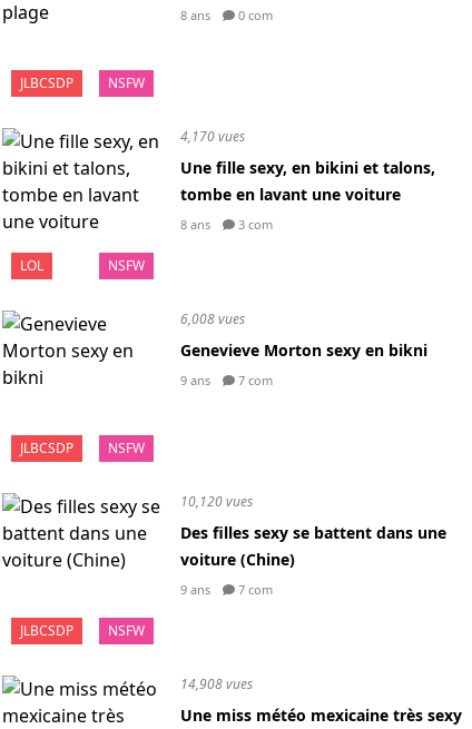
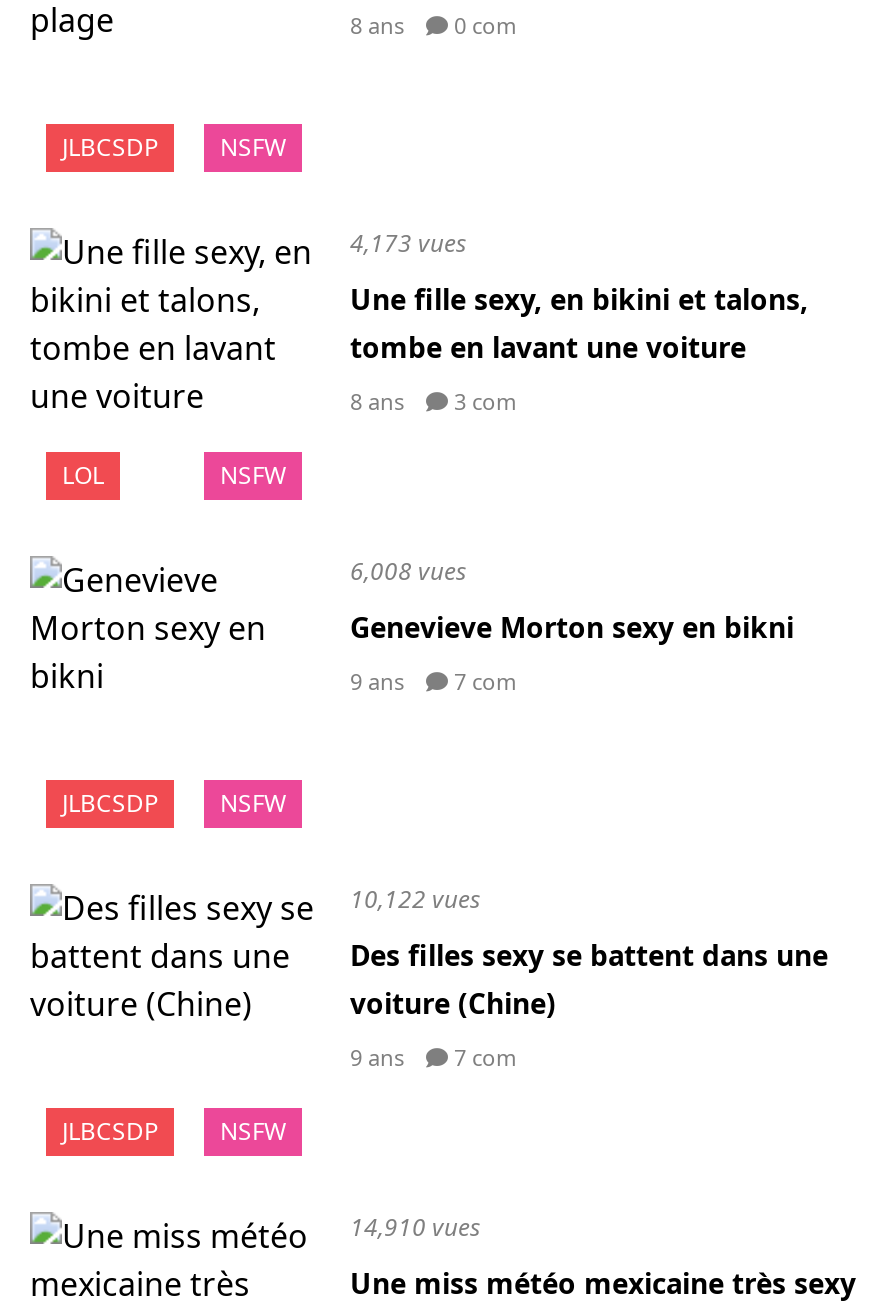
[180,127,245,146] 4,170 vues -> [350,226,466,260] 4,173 vues
[180,492,253,511] 10,120 vues -> [350,882,480,916] 10,122 vues
[180,674,253,693] 14,908 vues -> [350,1210,480,1244] 14,910 vues

